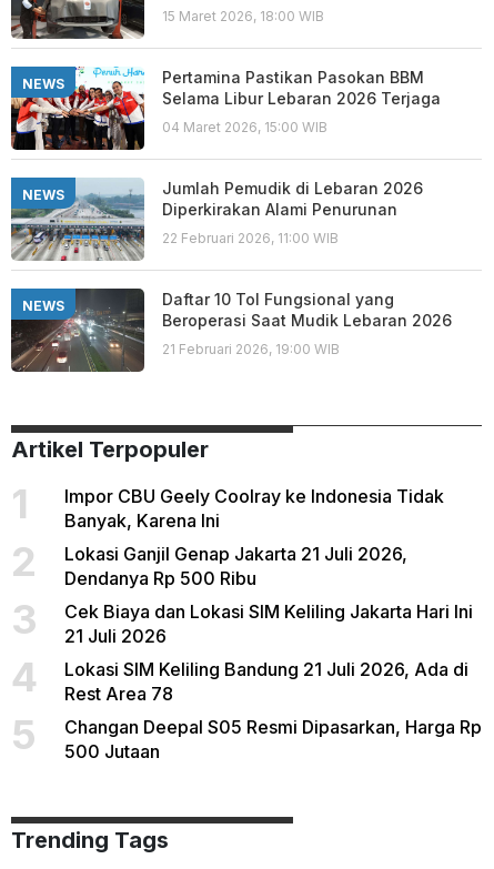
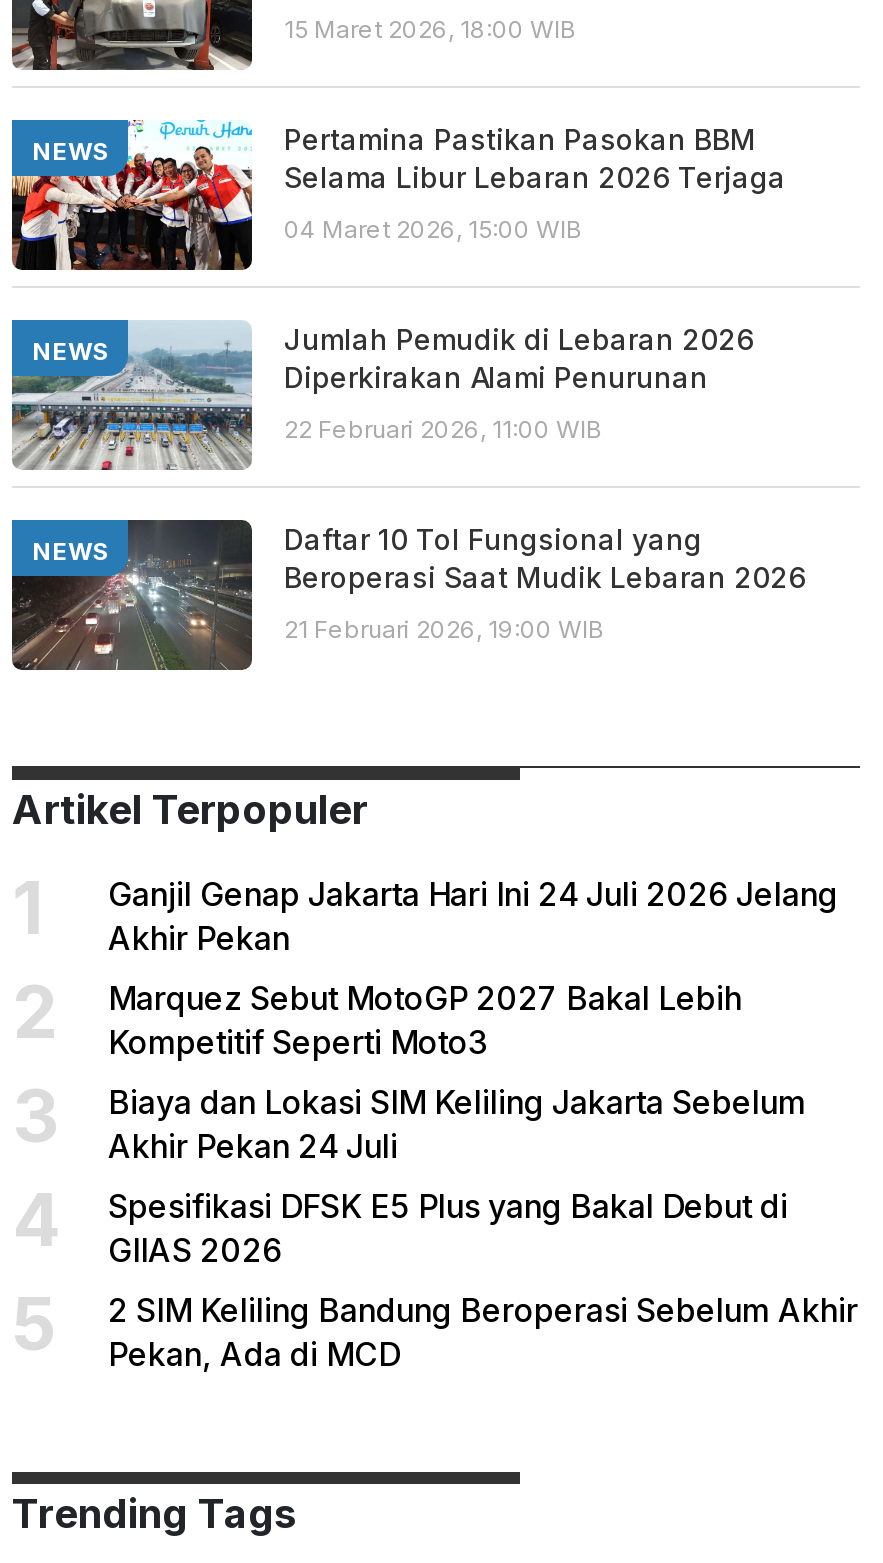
[64,485,444,532] Impor CBU Geely Coolray ke Indonesia Tidak | Banyak, Karena Ini -> [108,874,838,958] Ganjil Genap Jakarta Hari Ini 24 Juli 2026 Jelang | Akhir Pekan
[64,543,407,589] Lokasi Ganjil Genap Jakarta 21 Juli 2026, | Dendanya Rp 500 Ribu -> [108,978,742,1062] Marquez Sebut MotoGP 2027 Bakal Lebih | Kompetitif Seperti Moto3
[64,600,473,647] Cek Biaya dan Lokasi SIM Keliling Jakarta Hari Ini | 21 Juli 2026 -> [108,1082,806,1166] Biaya dan Lokasi SIM Keliling Jakarta Sebelum | Akhir Pekan 24 Juli
[64,658,468,705] Lokasi SIM Keliling Bandung 21 Juli 2026, Ada di | Rest Area 78 -> [108,1186,788,1270] Spesifikasi DFSK E5 Plus yang Bakal Debut di | GIIAS 2026
[64,716,482,762] Changan Deepal S05 Resmi Dipasarkan, Harga Rp | 500 Jutaan -> [108,1290,858,1374] 2 SIM Keliling Bandung Beroperasi Sebelum Akhir | Pekan, Ada di MCD

